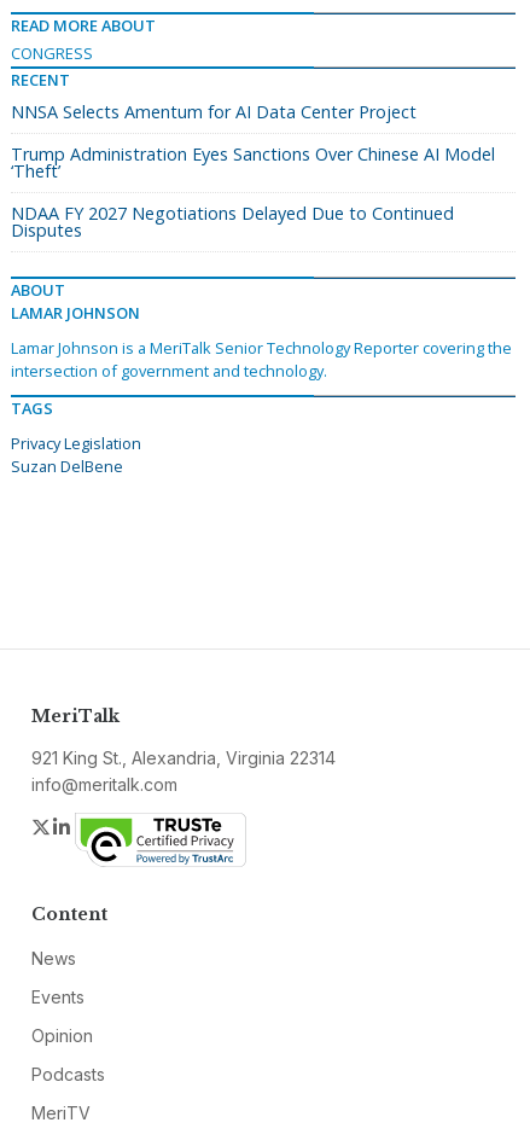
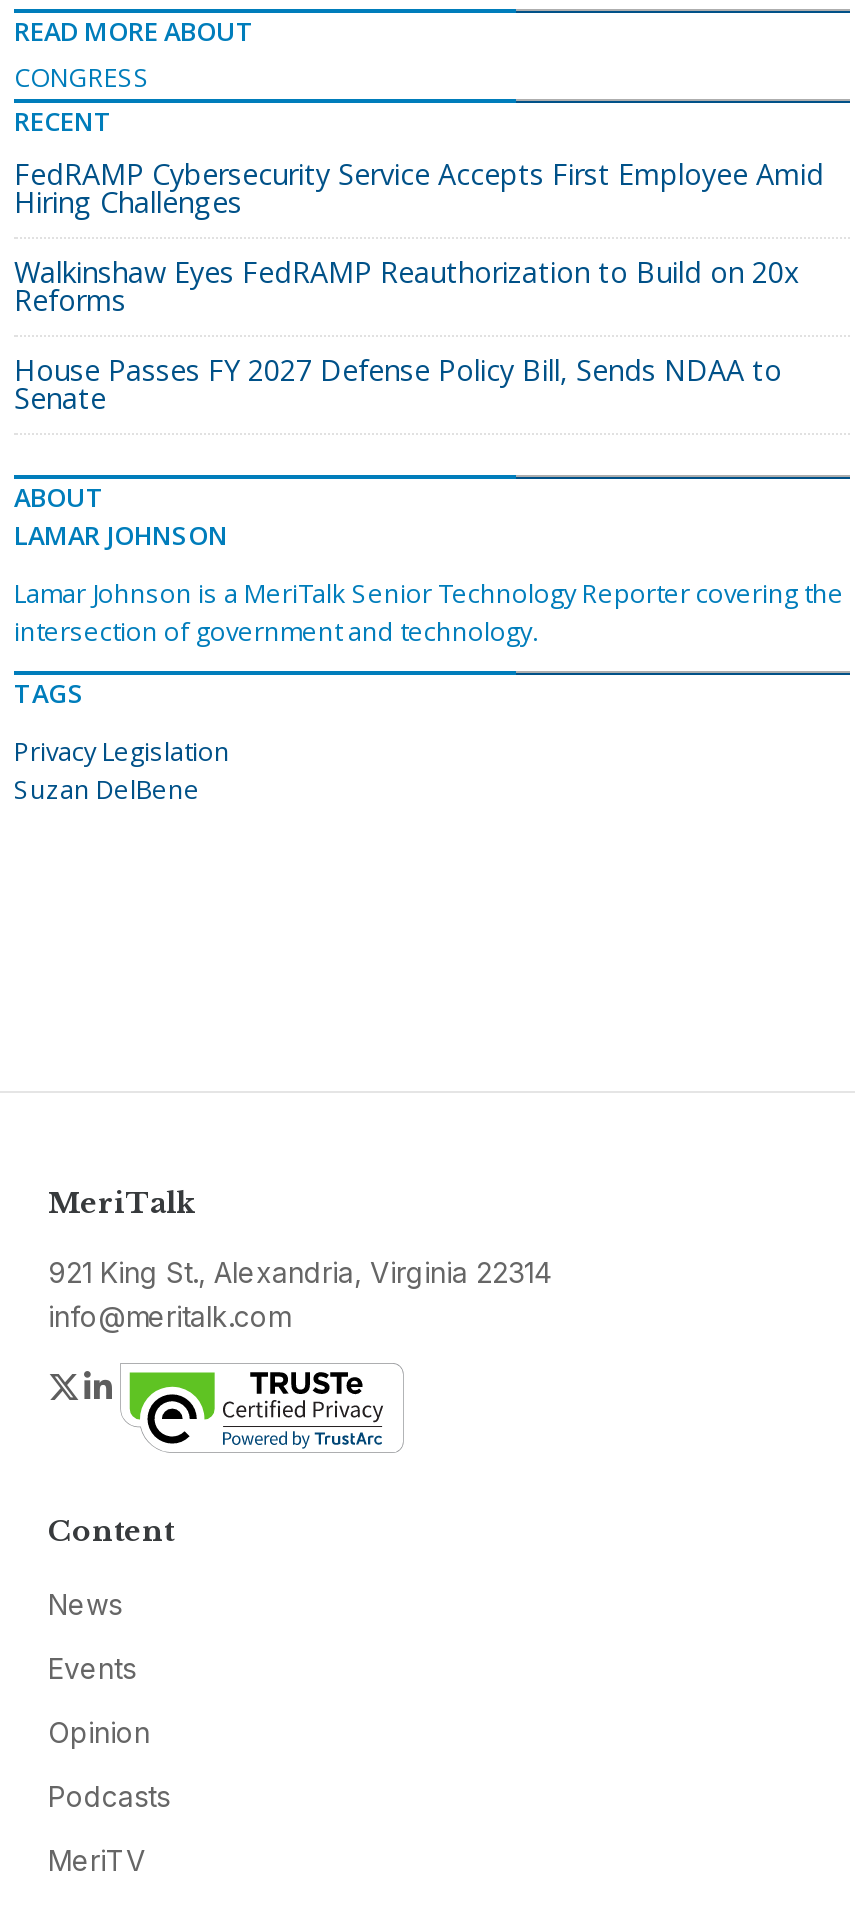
[11,100,417,123] NNSA Selects Amentum for AI Data Center Project -> [14,155,824,221] FedRAMP Cybersecurity Service Accepts First Employee Amid | Hiring Challenges
[11,143,495,182] Trump Administration Eyes Sanctions Over Chinese AI Model | ‘Theft’ -> [14,253,800,319] Walkinshaw Eyes FedRAMP Reauthorization to Build on 20x | Reforms
[11,202,454,242] NDAA FY 2027 Negotiations Delayed Due to Continued | Disputes -> [14,351,782,417] House Passes FY 2027 Defense Policy Bill, Sends NDAA to | Senate

